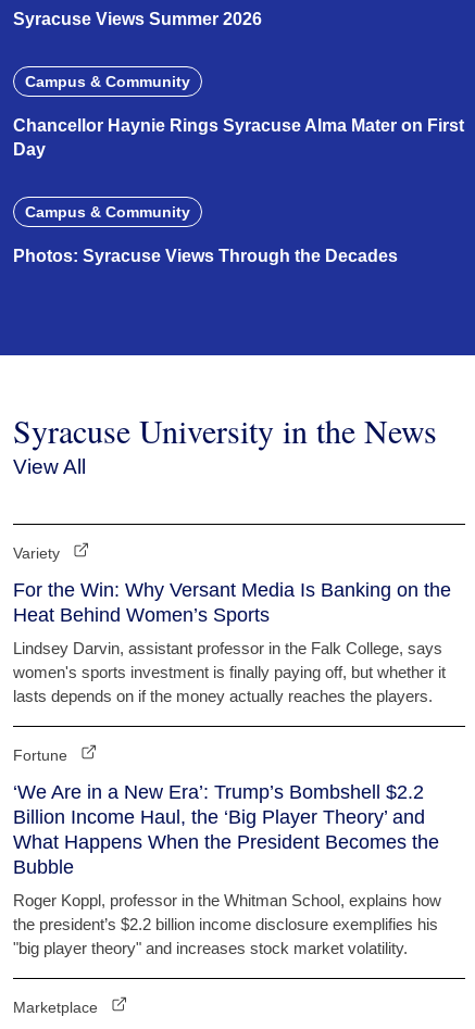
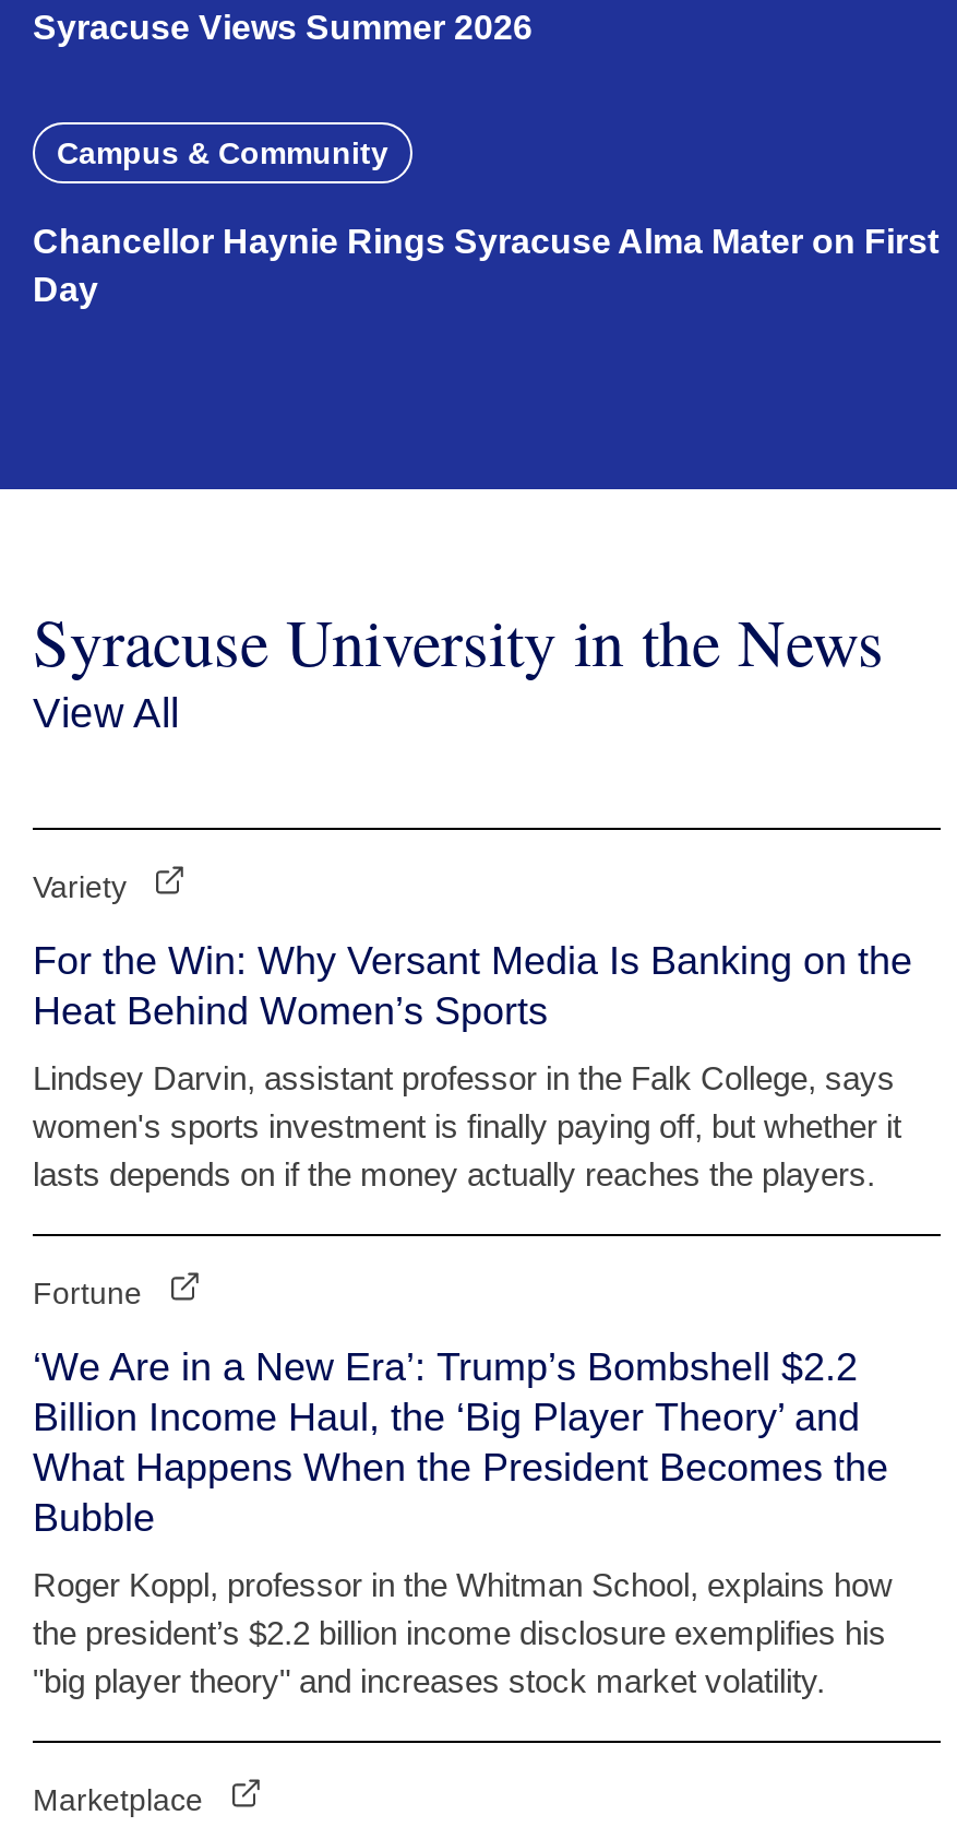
[13,204,398,265] Campus & Community | Photos: Syracuse Views Through the Decades -> none

